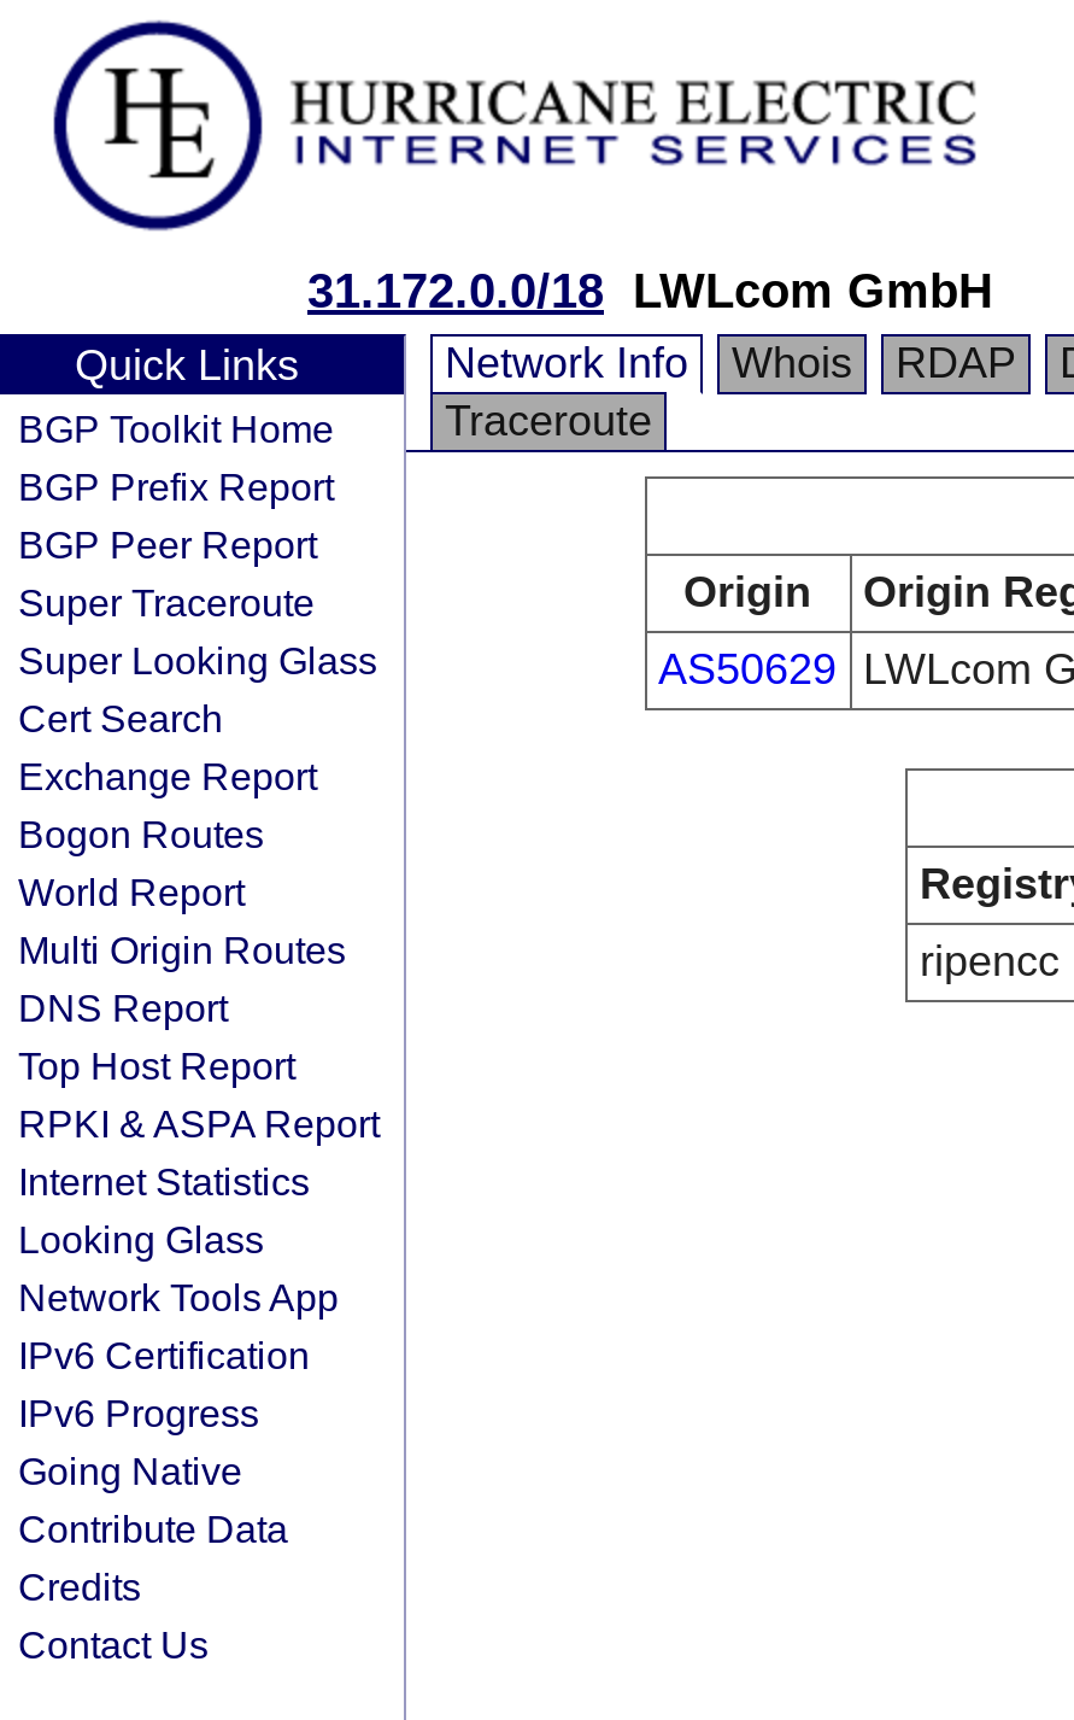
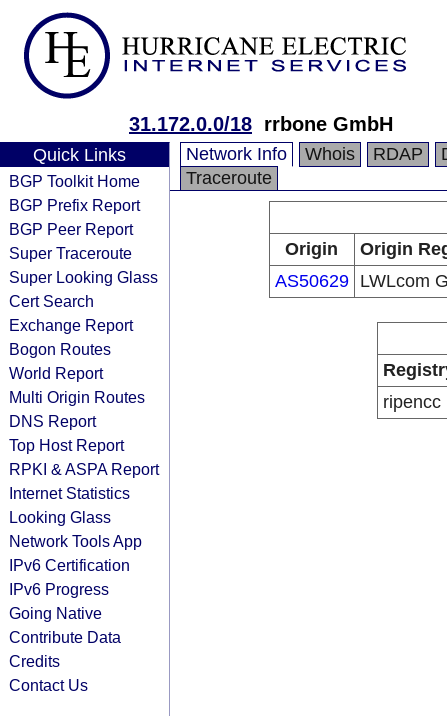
[307,264,992,317] 31.172.0.0/18 LWLcom GmbH -> [129,113,393,135] 31.172.0.0/18 rrbone GmbH

